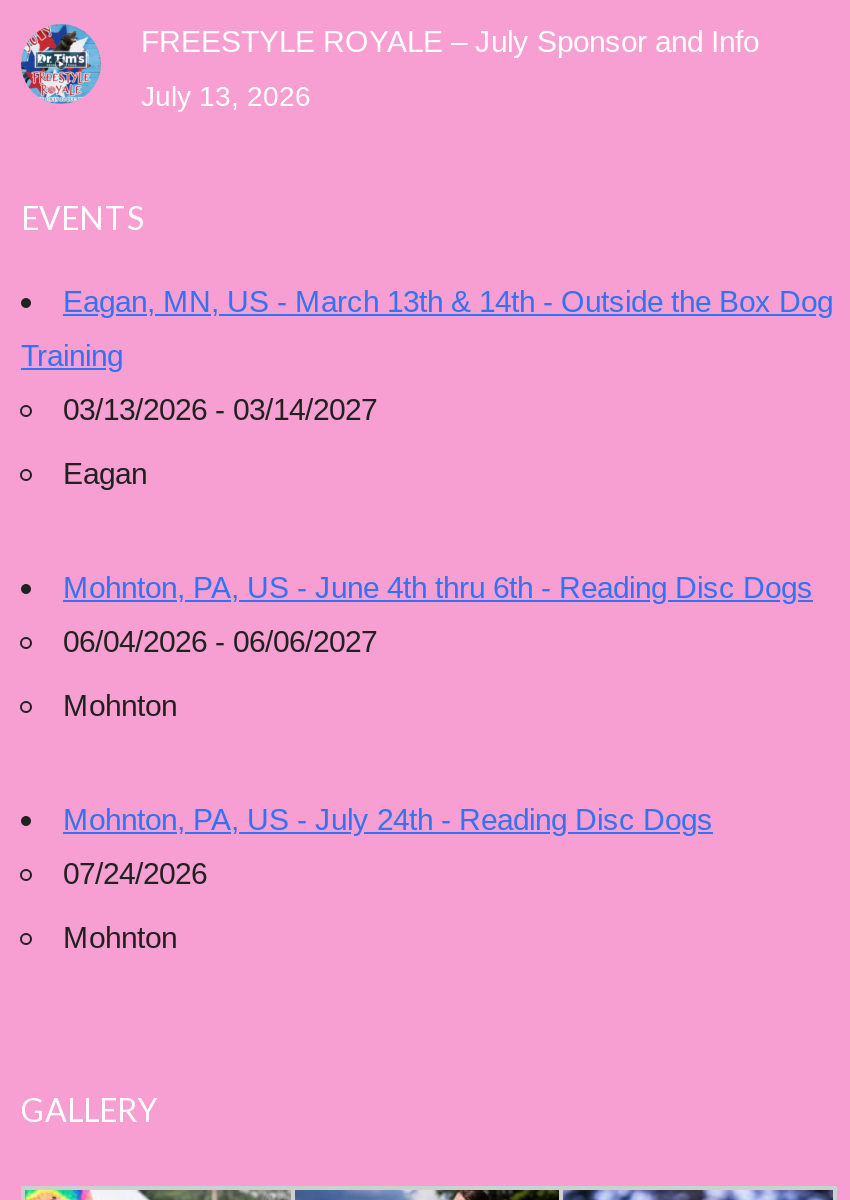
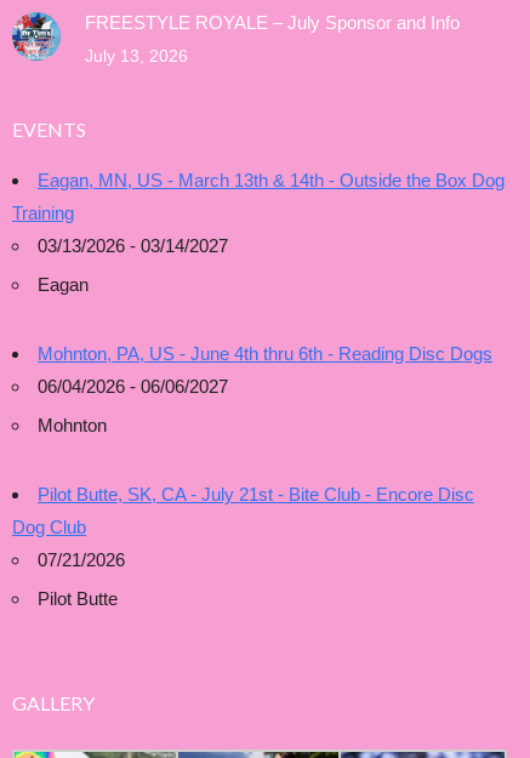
[63,802,713,954] Mohnton, PA, US - July 24th - Reading Disc Dogs | 07/24/2026 | Mohnton -> [12,484,474,609] Pilot Butte, SK, CA - July 21st - Bite Club - Encore Disc | Dog Club | 07/21/2026 | Pilot Butte

